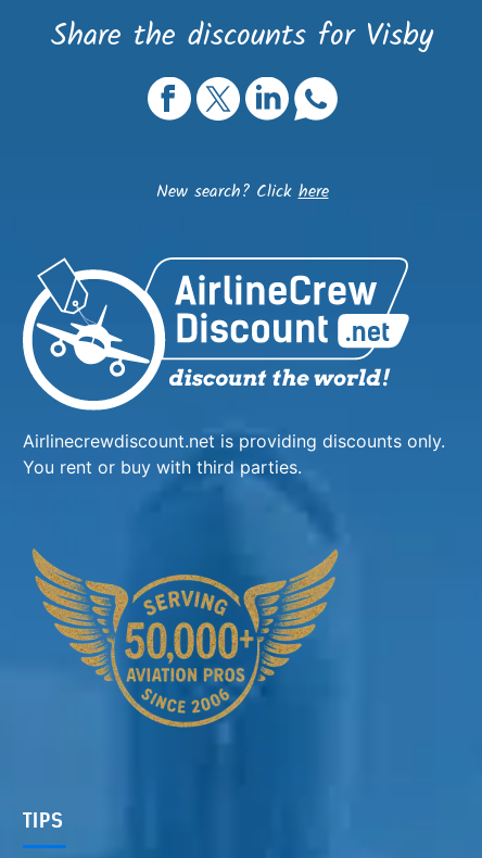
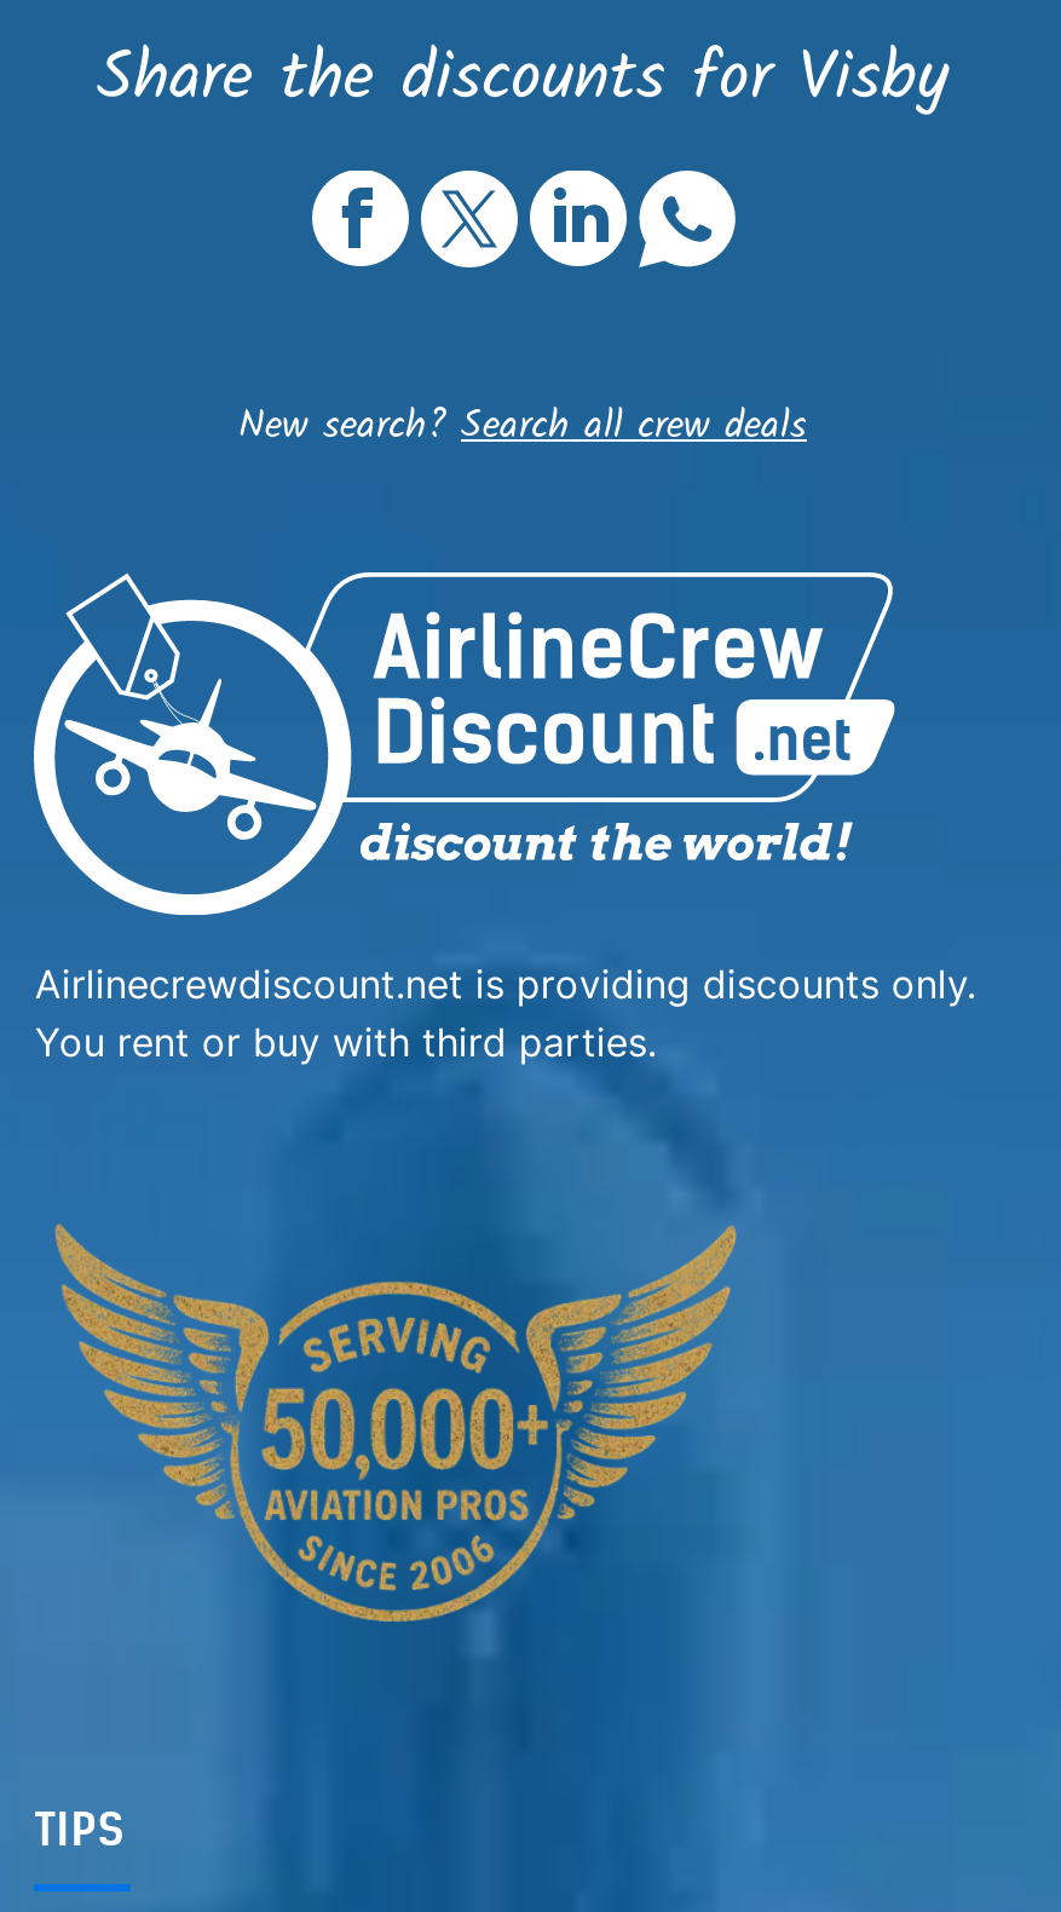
[156,178,328,205] New search? Click here -> [238,396,807,457] New search? Search all crew deals

